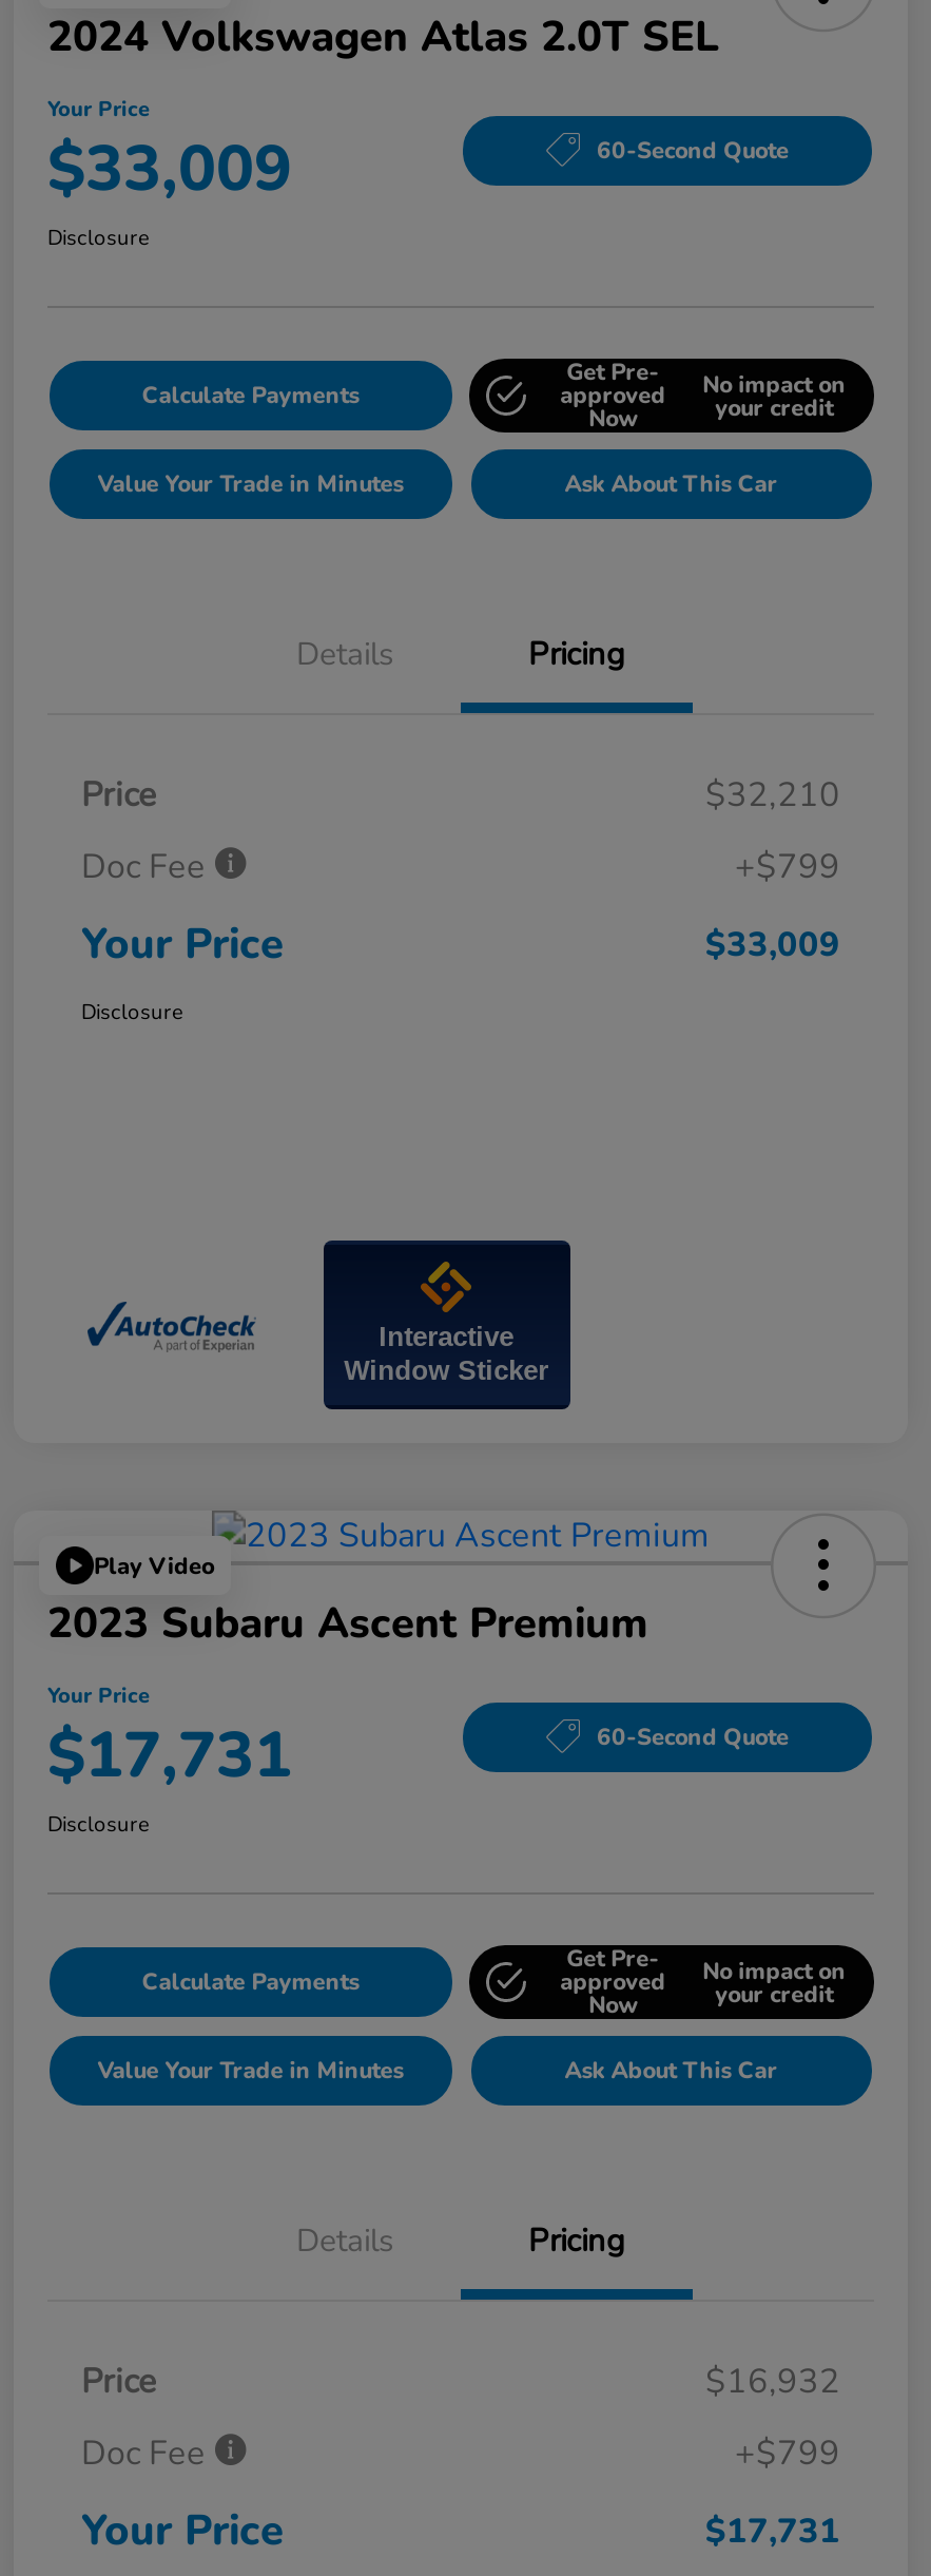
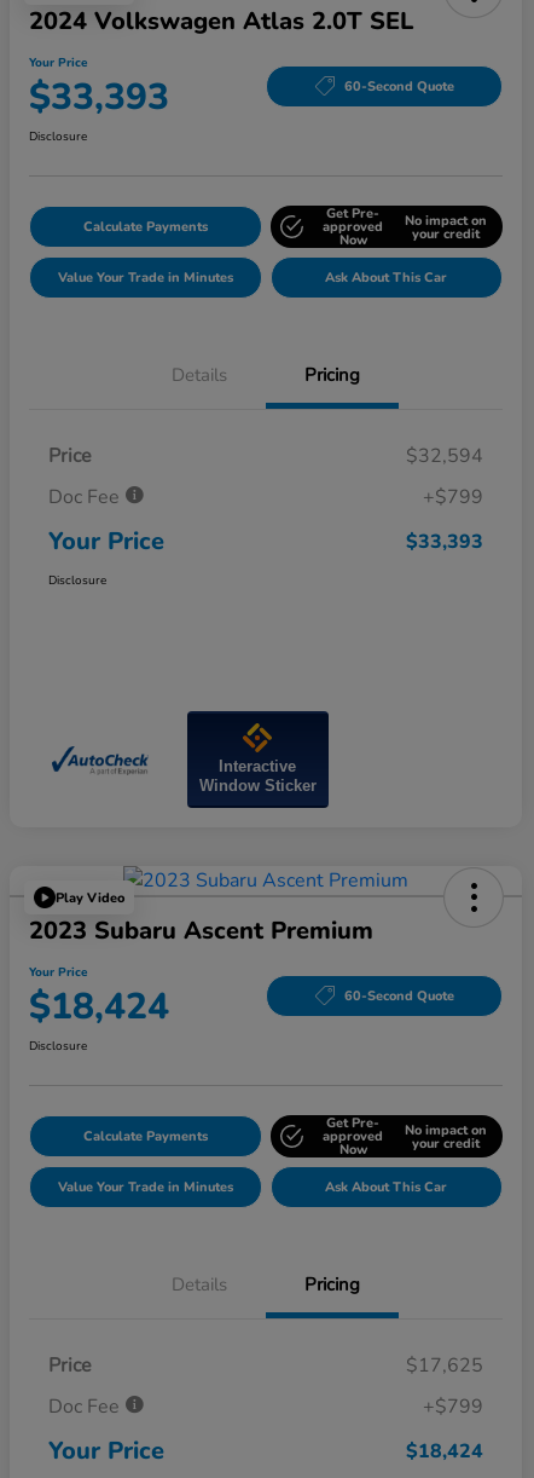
[47,127,292,214] $33,009 -> [29,73,169,122] $33,393
[705,773,840,819] $32,210 -> [406,443,483,470] $32,594
[705,922,840,969] $33,009 -> [406,529,483,555] $33,393
[47,1714,292,1800] $17,731 -> [29,982,169,1032] $18,424
[705,2359,840,2406] $16,932 -> [406,1352,483,1379] $17,625
[705,2509,840,2555] $17,731 -> [406,1438,483,1465] $18,424

